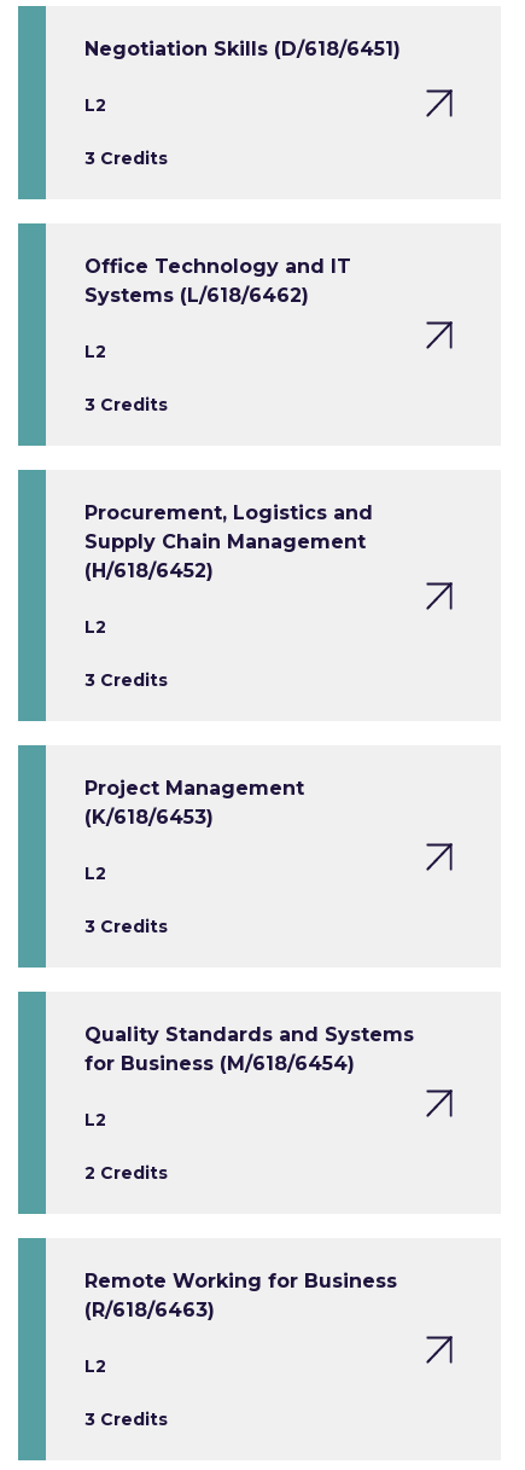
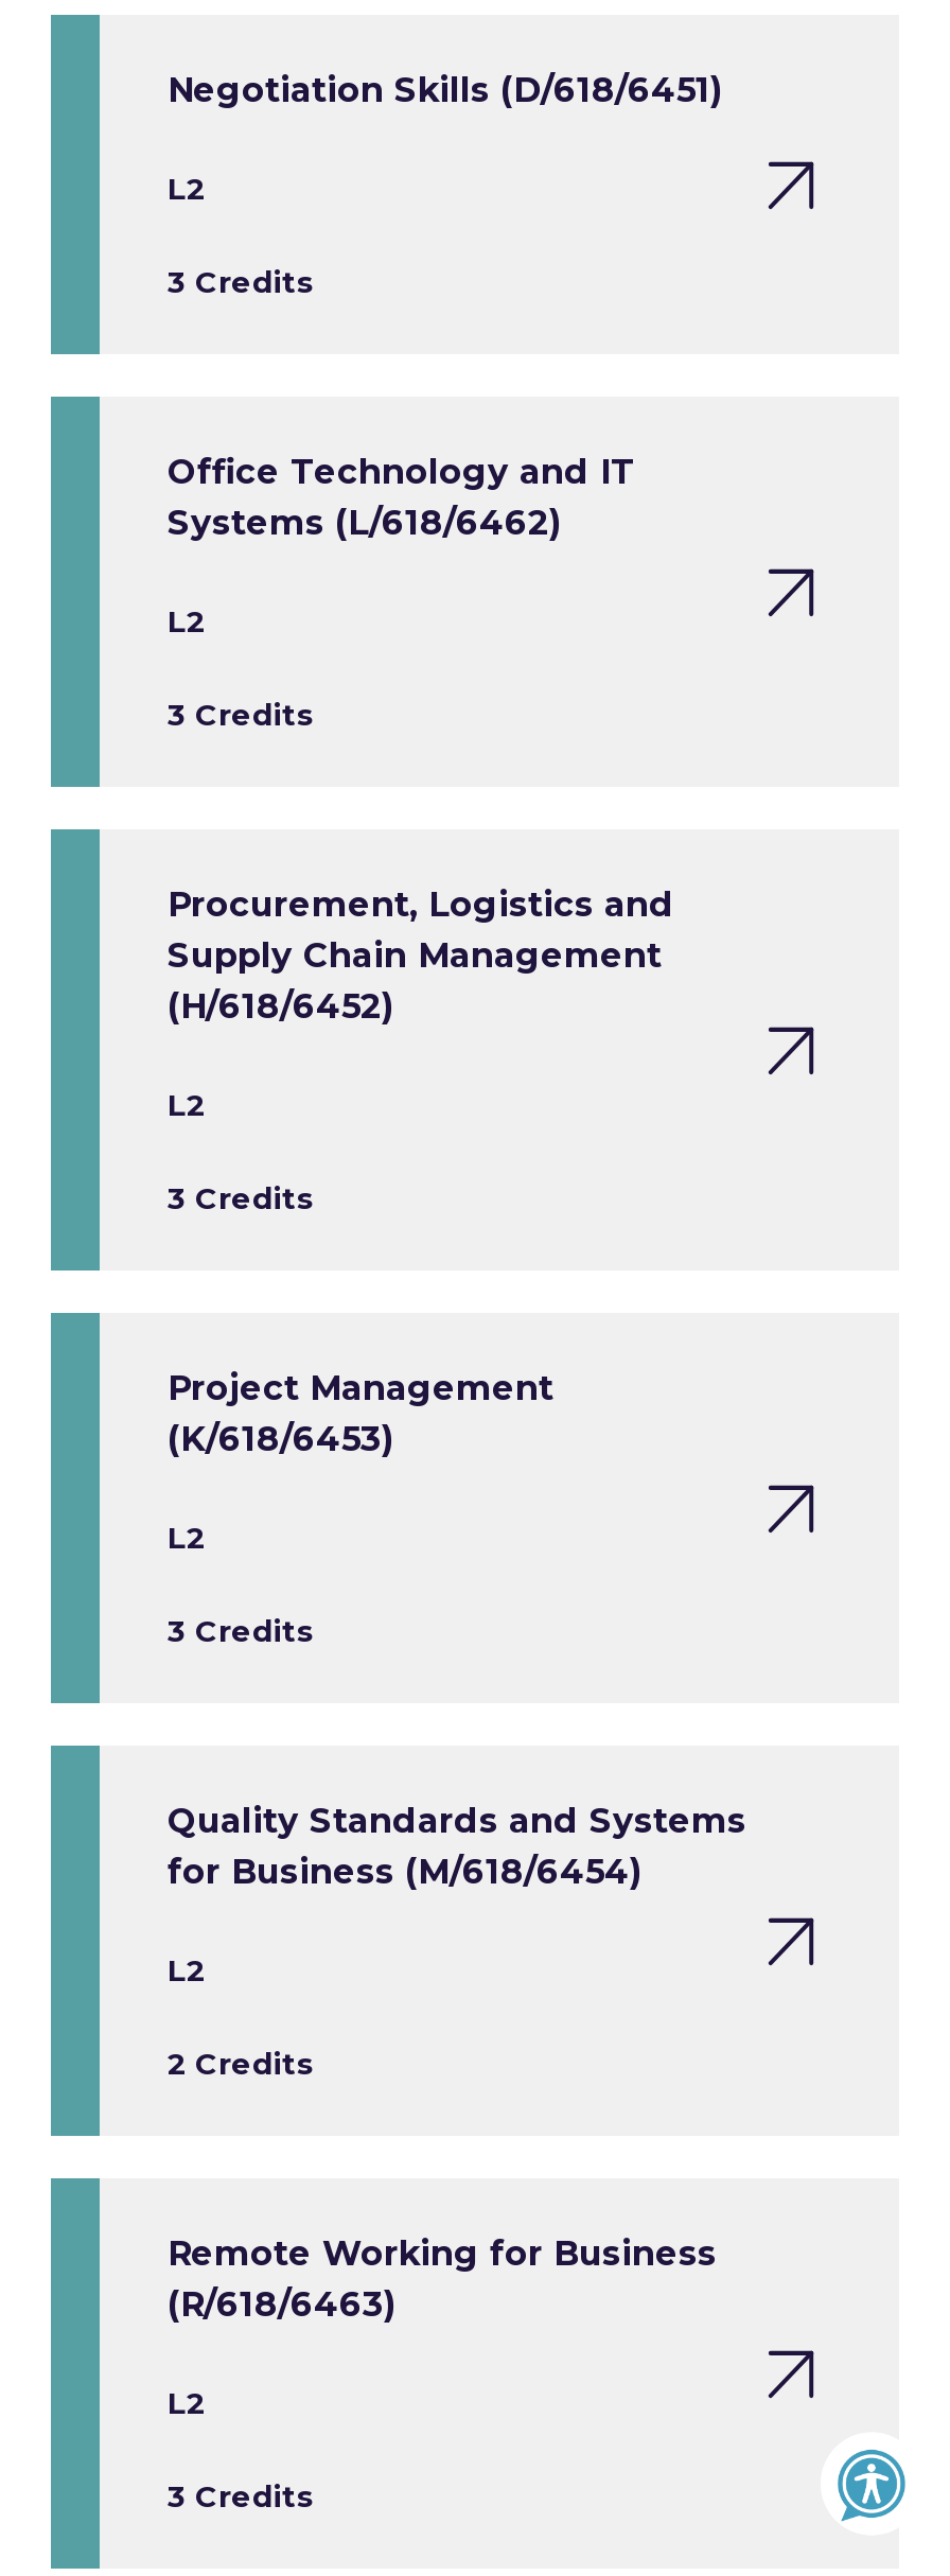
none -> [835,2448,908,2522] [image]

